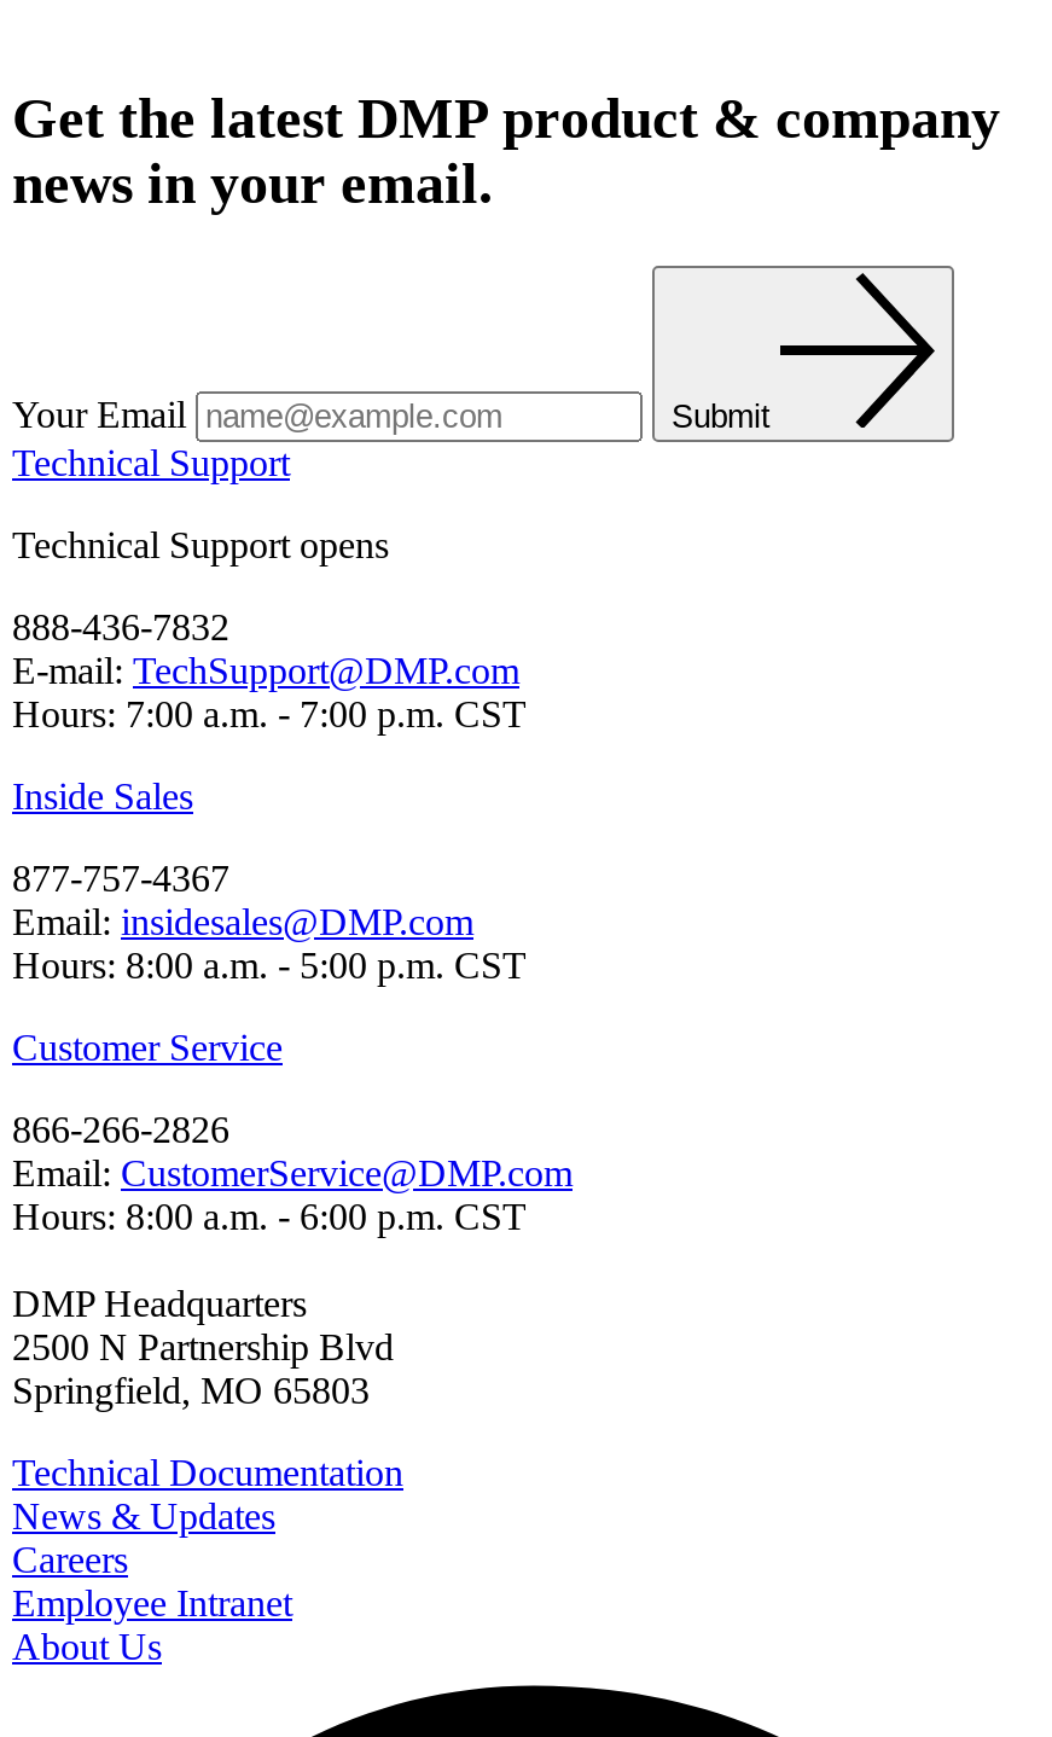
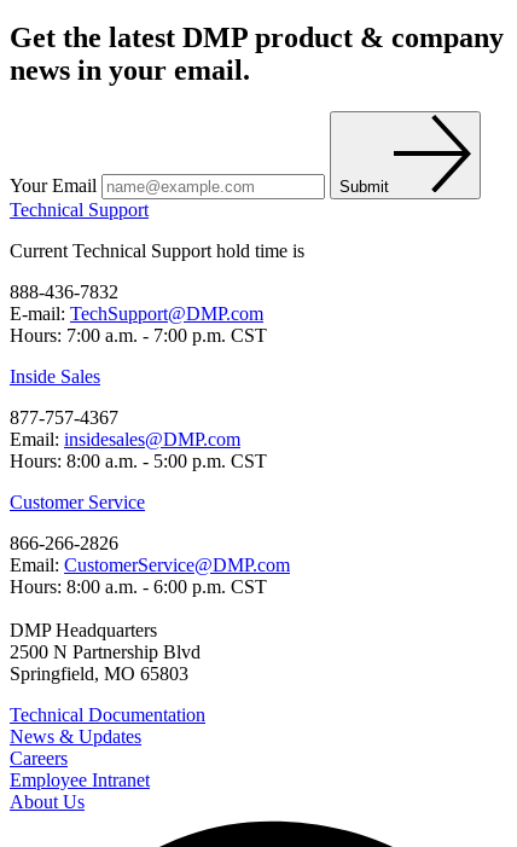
[12,523,389,564] Technical Support opens -> [10,240,304,261] Current Technical Support hold time is

